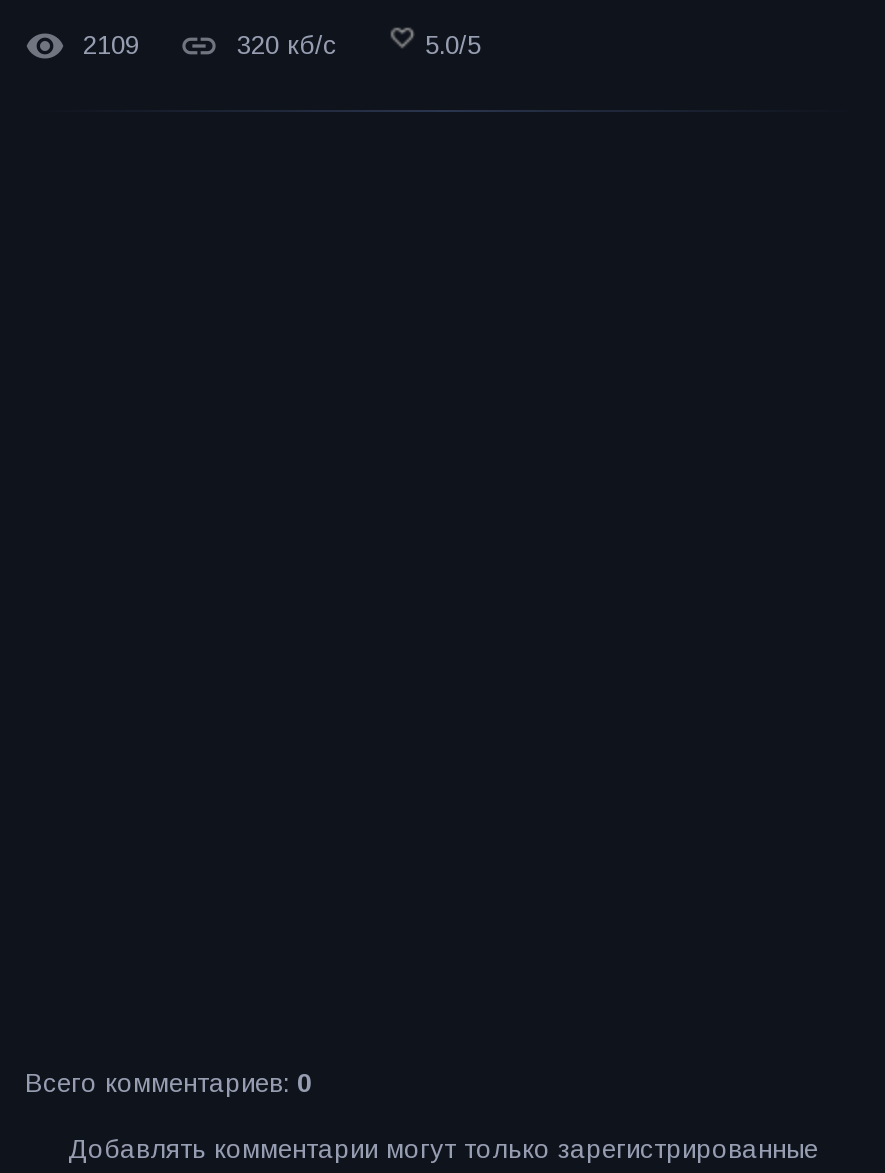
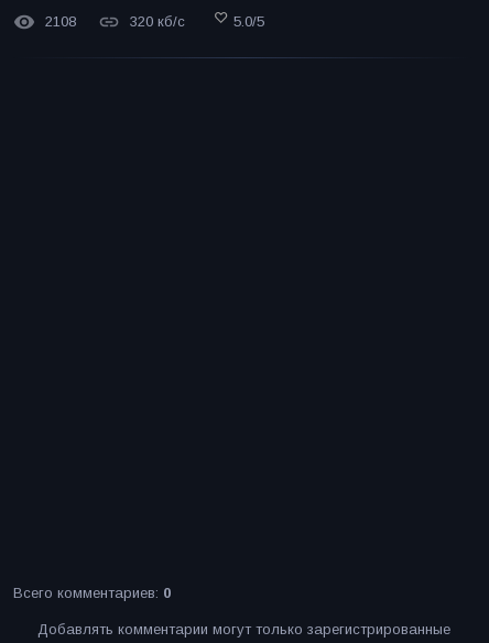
[83,30,139,60] 2109 -> [45,13,76,30] 2108

